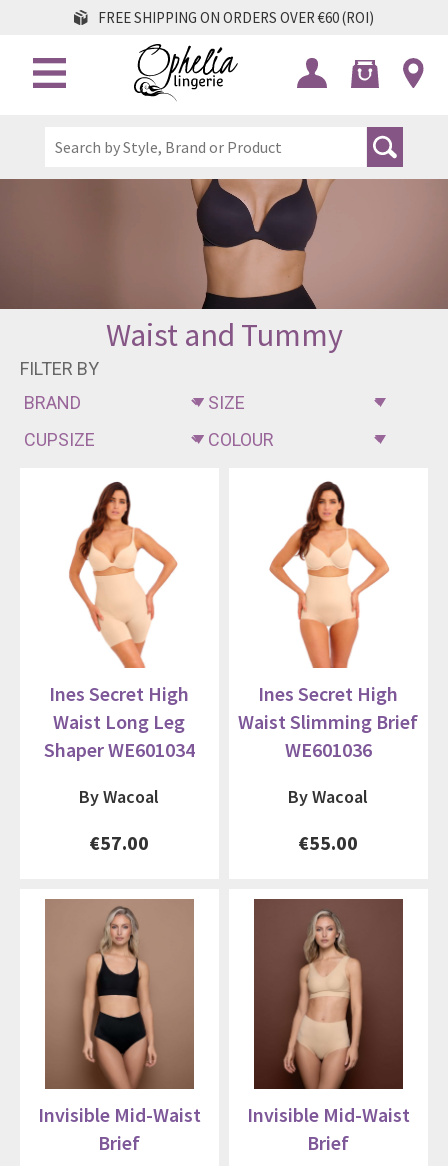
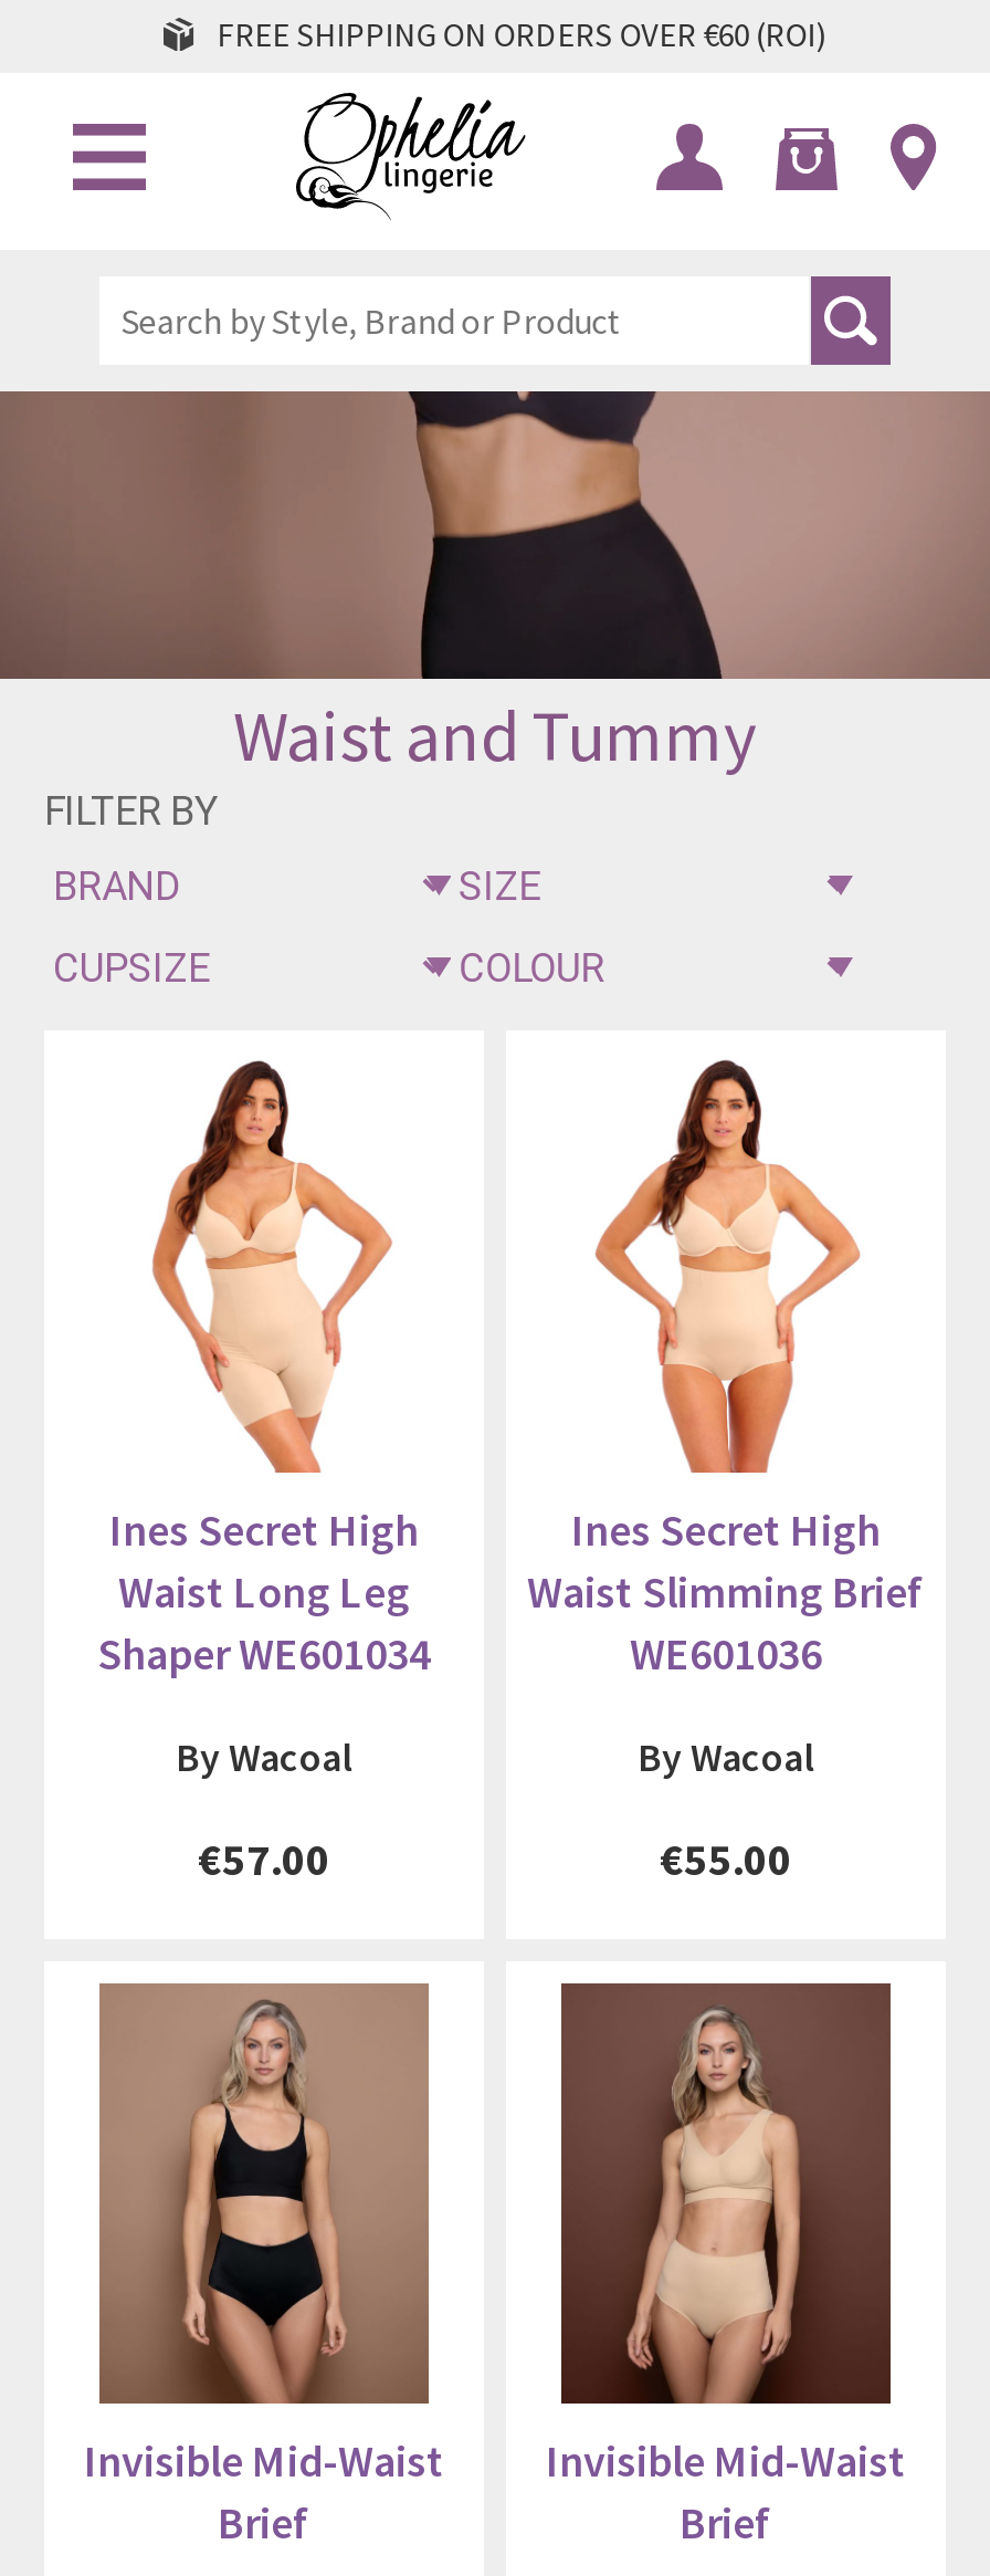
[186,178,333,310] [image] -> [409,389,723,679] [image]

